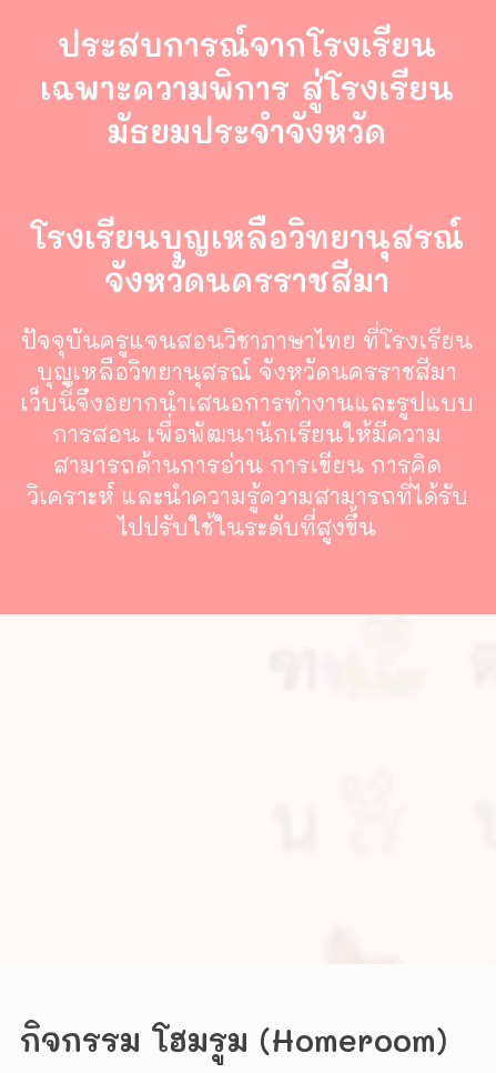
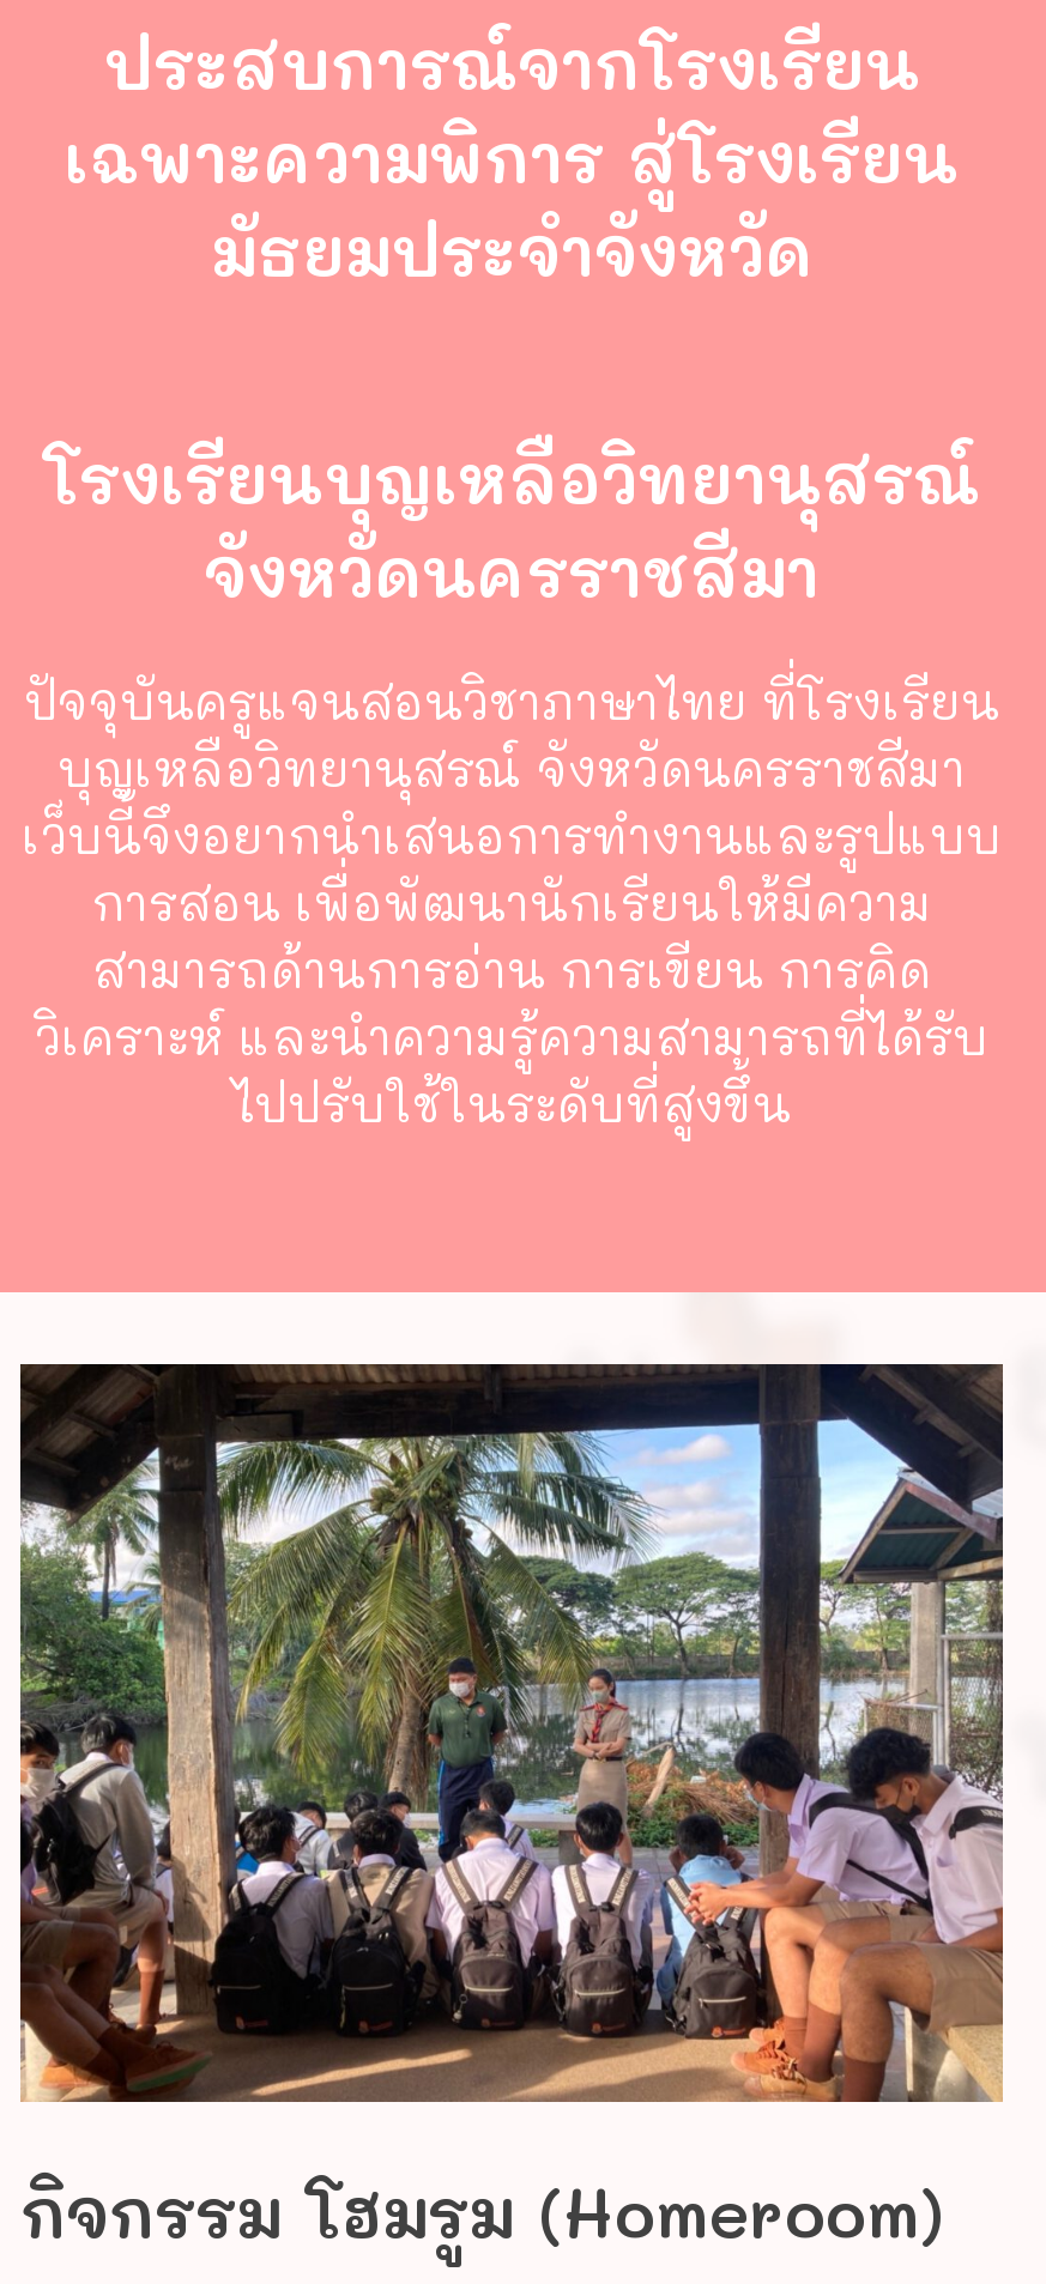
none -> [18,1362,1005,2104] [image]

